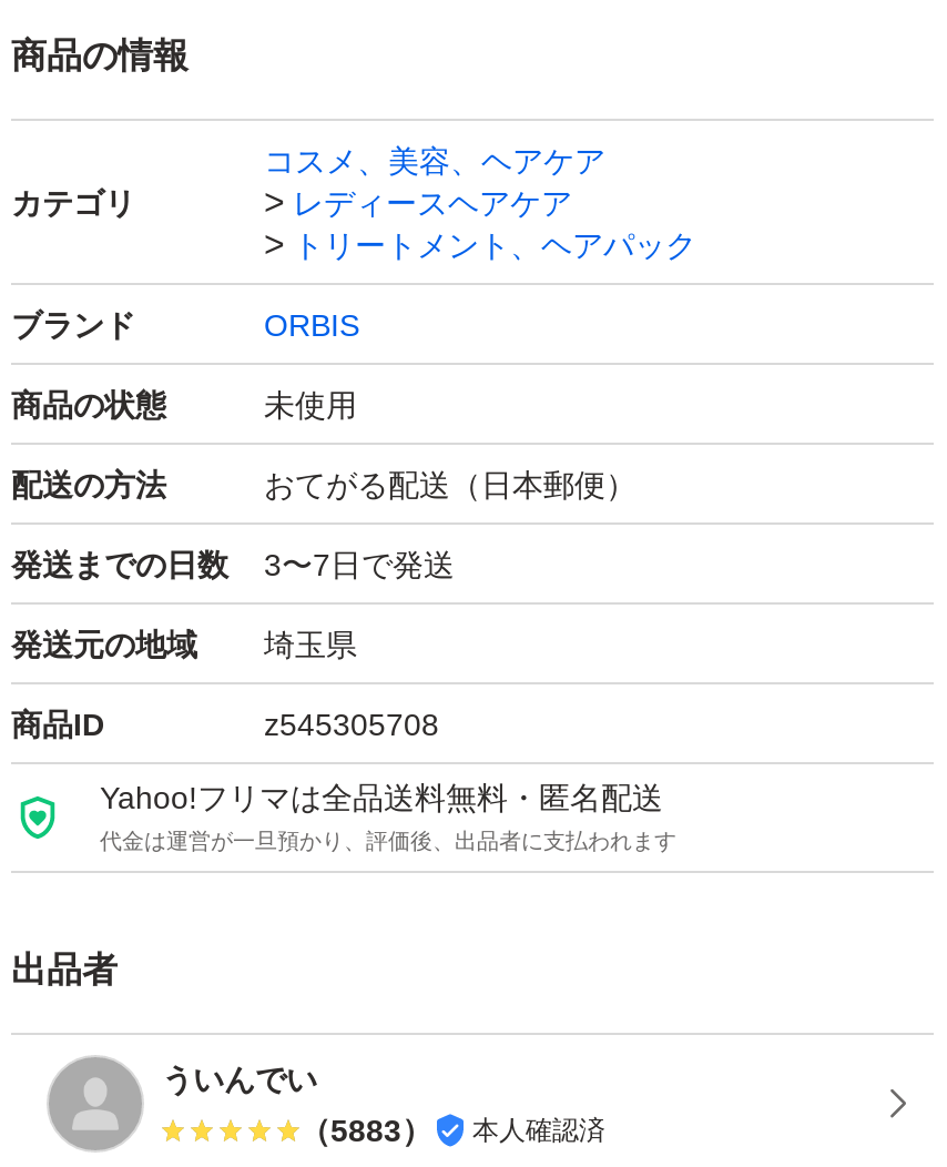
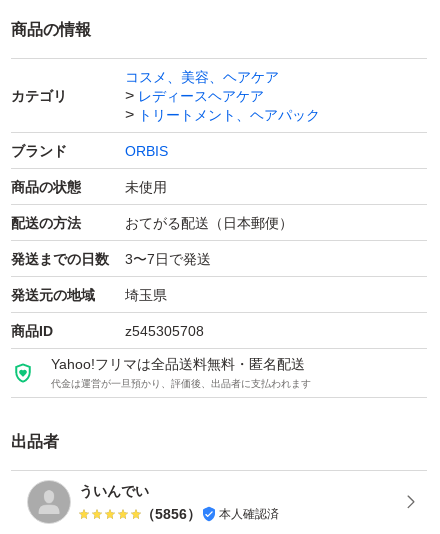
[299,1112,605,1148] （5883） 本人確認済 -> [141,506,279,522] （5856） 本人確認済

